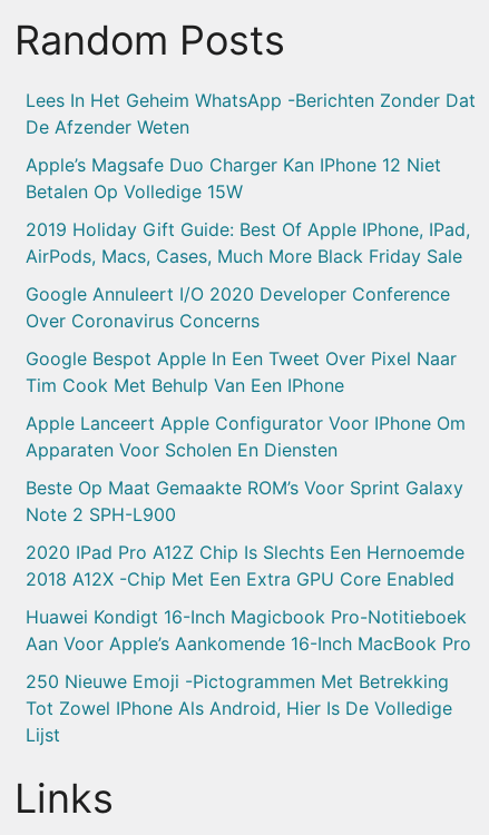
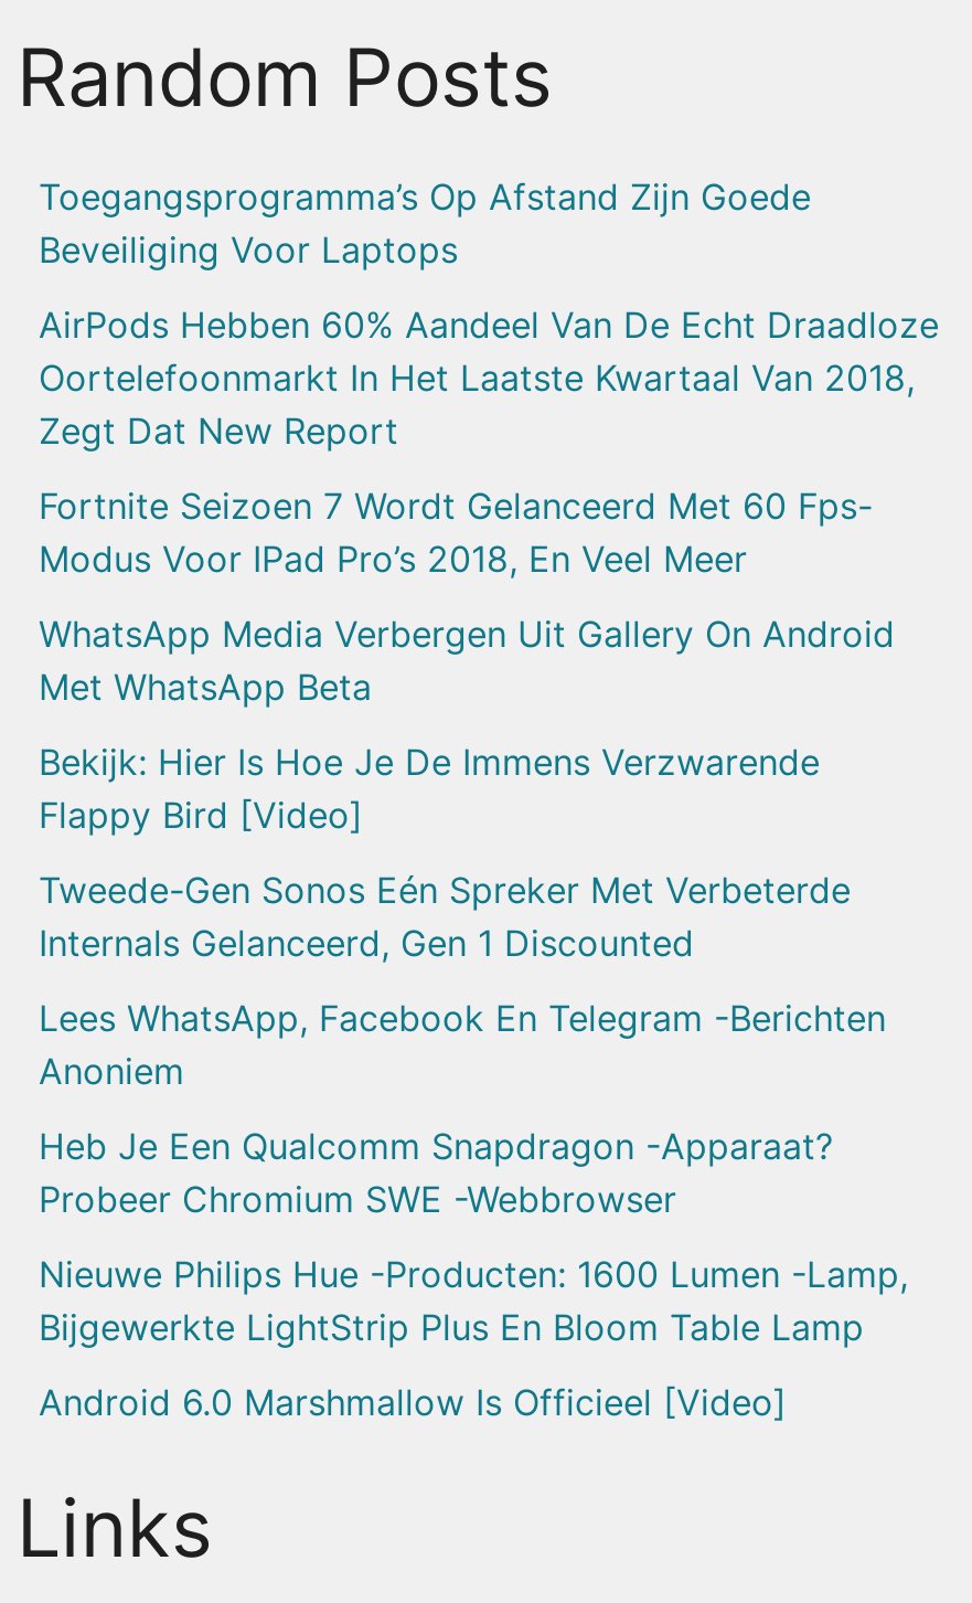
[26,89,476,138] Lees In Het Geheim WhatsApp -berichten Zonder Dat | De Afzender Weten -> [39,175,811,272] Toegangsprogramma’s Op Afstand Zijn Goede | Beveiliging Voor Laptops
[26,154,441,203] Apple’s Magsafe Duo Charger Kan IPhone 12 Niet | Betalen Op Volledige 15W -> [39,303,939,453] AirPods Hebben 60% Aandeel Van De Echt Draadloze | Oortelefoonmarkt In Het Laatste Kwartaal Van 2018, | Zegt Dat New Report
[26,218,470,267] 2019 Holiday Gift Guide: Best Of Apple IPhone, IPad, | AirPods, Macs, Cases, Much More Black Friday Sale -> [39,484,873,581] Fortnite Seizoen 7 Wordt Gelanceerd Met 60 Fps- | Modus Voor IPad Pro’s 2018, En Veel Meer
[26,283,450,332] Google Annuleert I/O 2020 Developer Conference | Over Coronavirus Concerns -> [39,612,895,709] WhatsApp Media Verbergen Uit Gallery On Android | Met WhatsApp Beta
[26,348,457,397] Google Bespot Apple In Een Tweet Over Pixel Naar | Tim Cook Met Behulp Van Een IPhone -> [39,740,820,837] Bekijk: Hier Is Hoe Je De Immens Verzwarende | Flappy Bird [video]
[26,412,466,461] Apple Lanceert Apple Configurator Voor IPhone Om | Apparaten Voor Scholen En Diensten -> [39,868,851,965] Tweede-Gen Sonos Eén Spreker Met Verbeterde | Internals Gelanceerd, Gen 1 Discounted
[26,477,463,526] Beste Op Maat Gemaakte ROM’s Voor Sprint Galaxy | Note 2 SPH-L900 -> [39,996,886,1093] Lees WhatsApp, Facebook En Telegram -berichten | Anoniem
[26,541,464,590] 2020 IPad Pro A12Z Chip Is Slechts Een Hernoemde | 2018 A12X -chip Met Een Extra GPU Core Enabled -> [39,1124,833,1221] Heb Je Een Qualcomm Snapdragon -apparaat? | Probeer Chromium SWE -webbrowser
[26,606,471,655] Huawei Kondigt 16-Inch Magicbook Pro-Notitieboek | Aan Voor Apple’s Aankomende 16-Inch MacBook Pro -> [39,1252,908,1350] Nieuwe Philips Hue -producten: 1600 Lumen -lamp, | Bijgewerkte LightStrip Plus En Bloom Table Lamp
[26,670,452,746] 250 Nieuwe Emoji -pictogrammen Met Betrekking | Tot Zowel IPhone Als Android, Hier Is De Volledige | Lijst -> [39,1380,787,1425] Android 6.0 Marshmallow Is Officieel [video]

